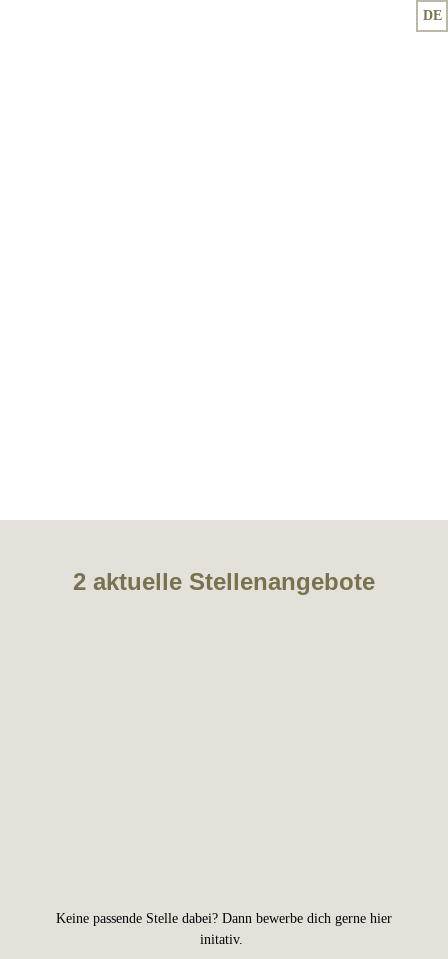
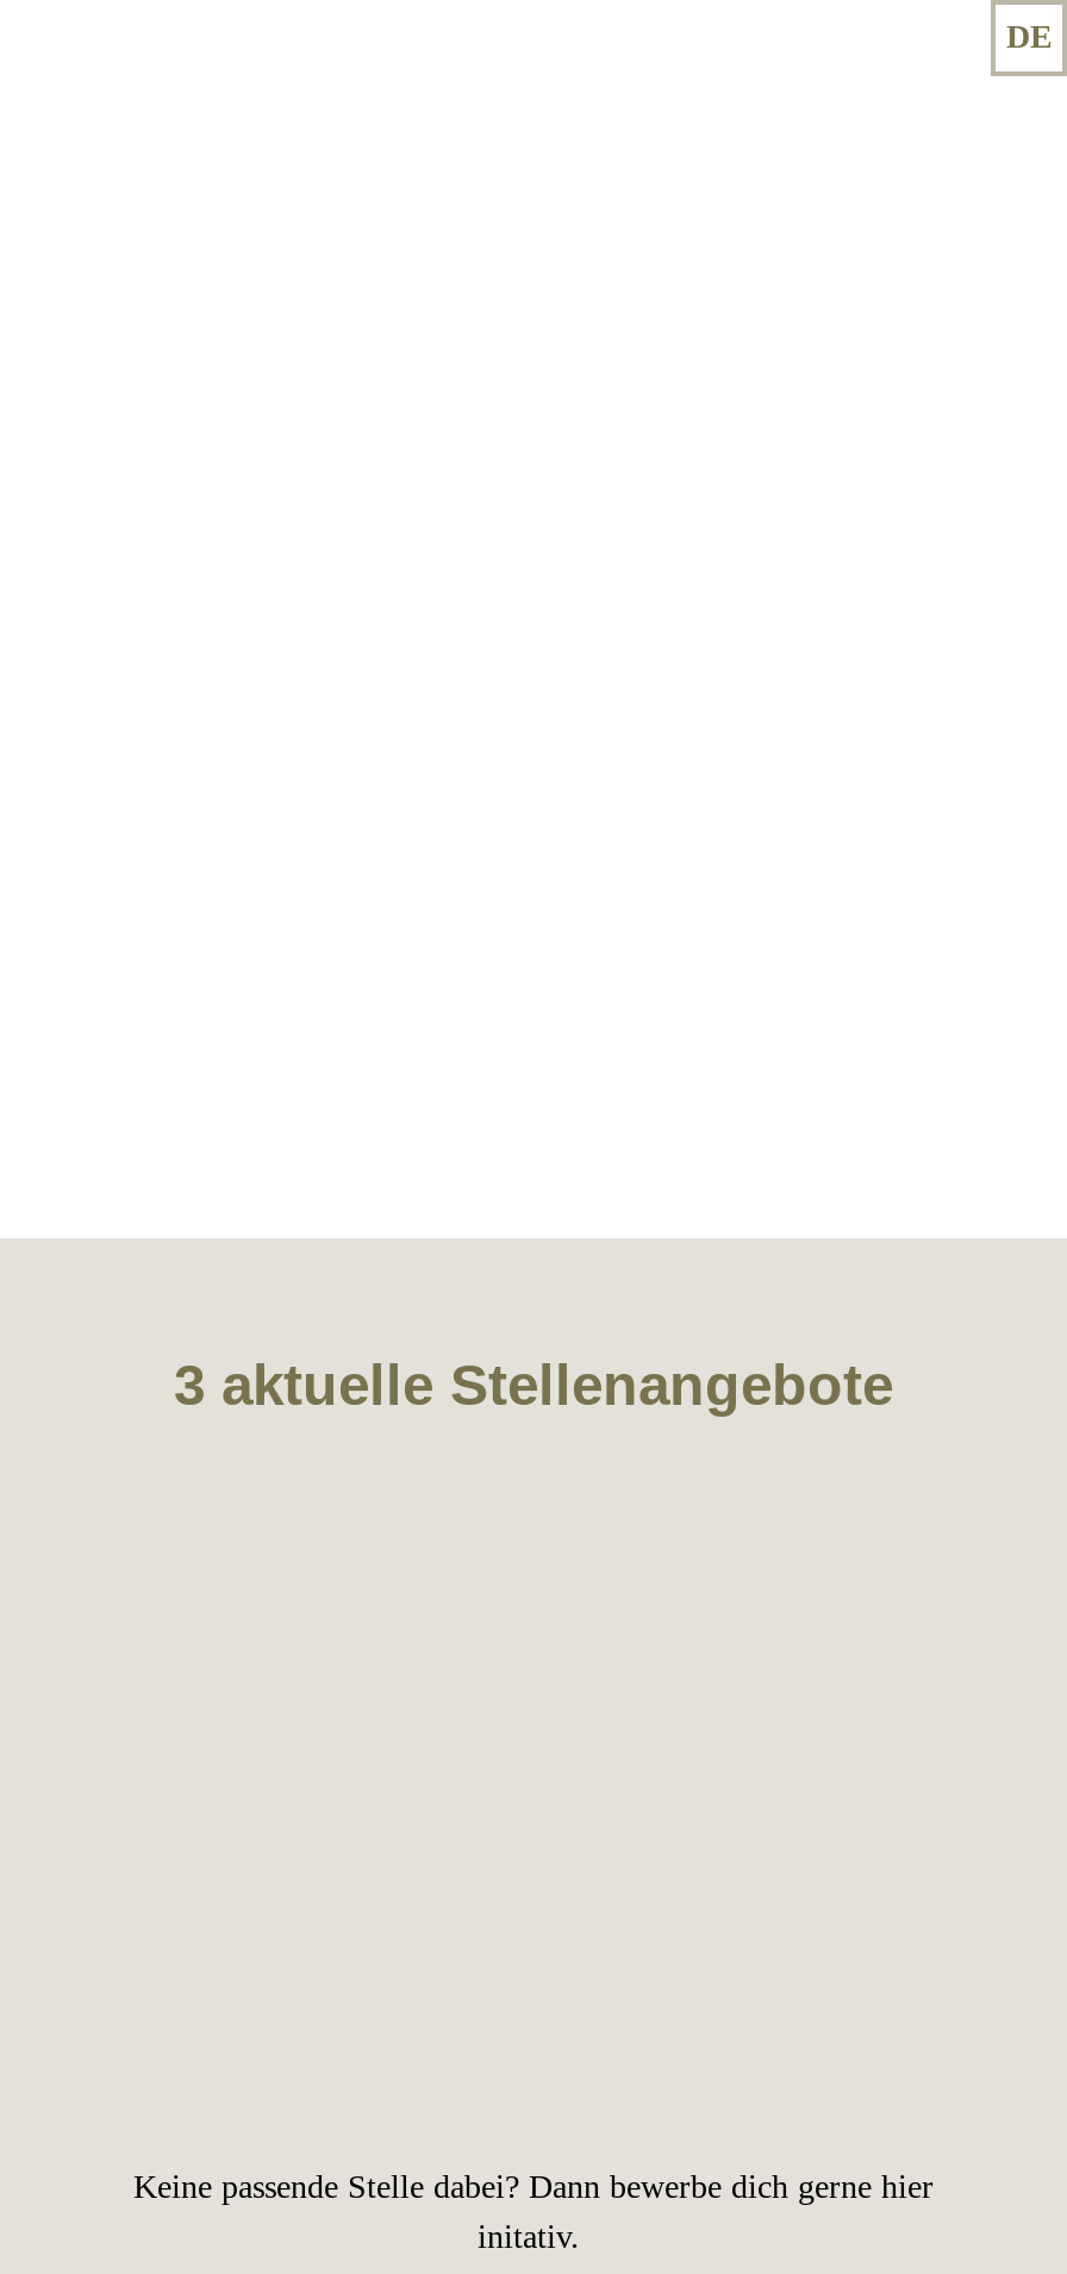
[73,568,375,595] 2 aktuelle Stellenangebote -> [174,1352,893,1417] 3 aktuelle Stellenangebote

